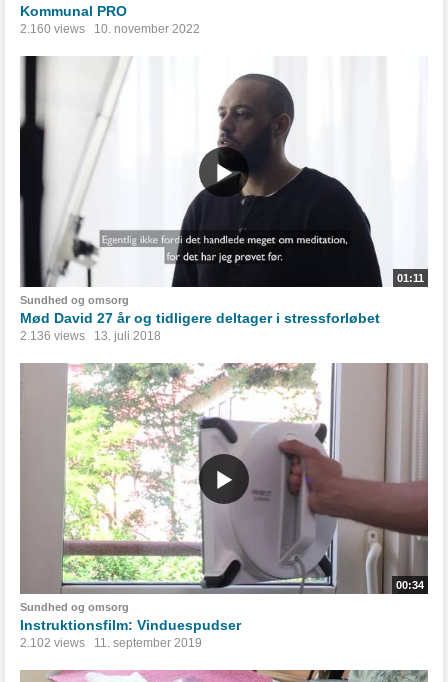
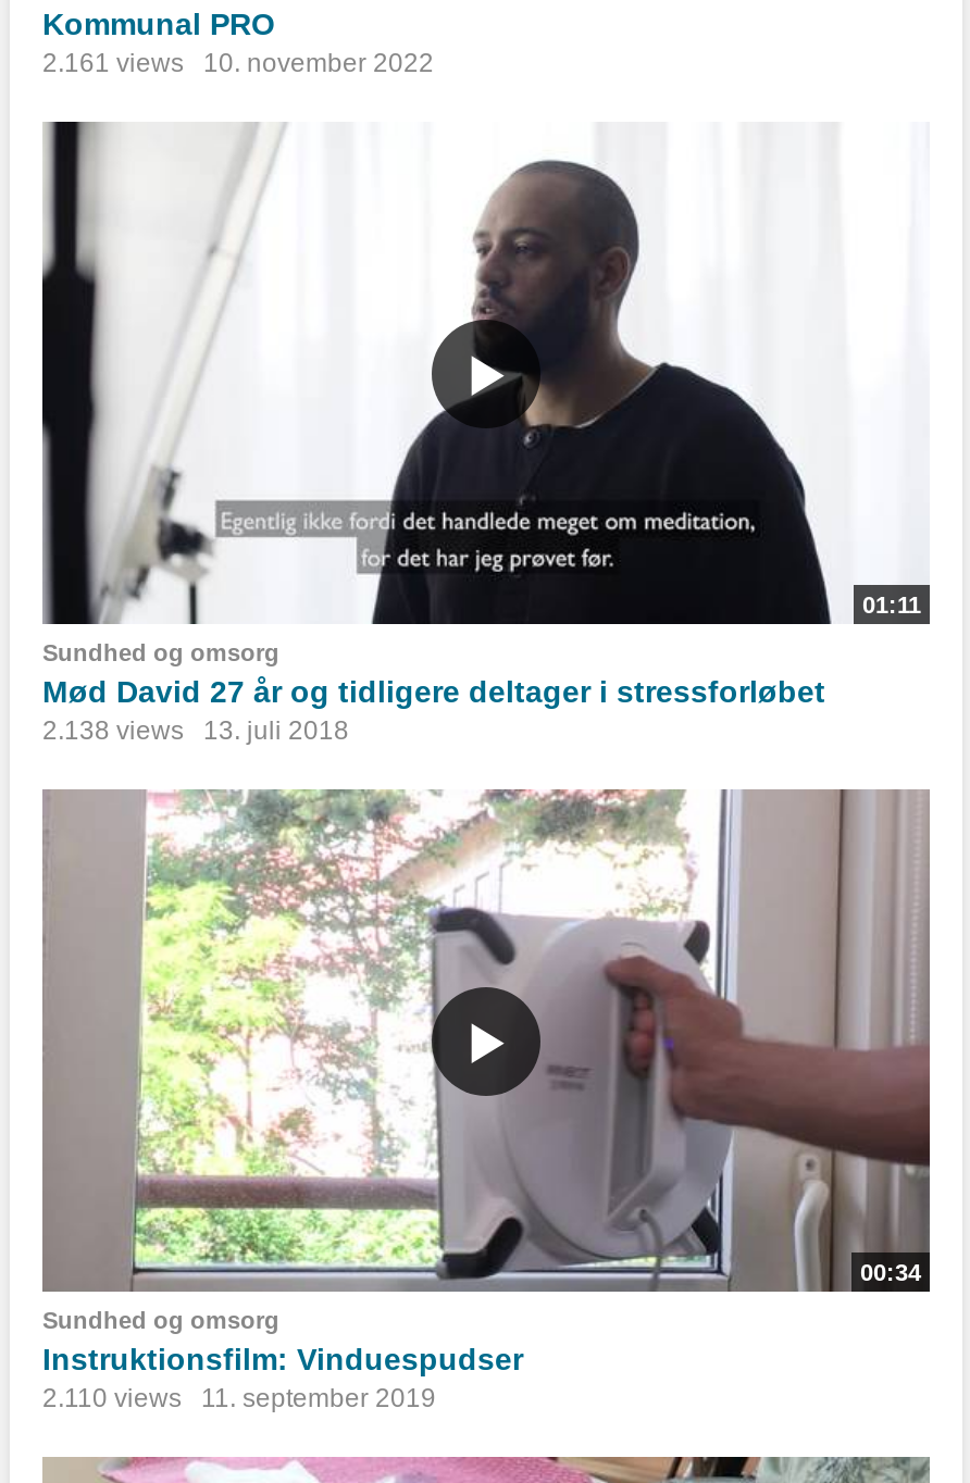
[20,22,200,36] 2.160 views 10. november 2022 -> [42,48,434,78] 2.161 views 10. november 2022
[20,329,161,343] 2.136 views 13. juli 2018 -> [42,716,349,746] 2.138 views 13. juli 2018
[20,636,202,650] 2.102 views 11. september 2019 -> [42,1384,436,1414] 2.110 views 11. september 2019

